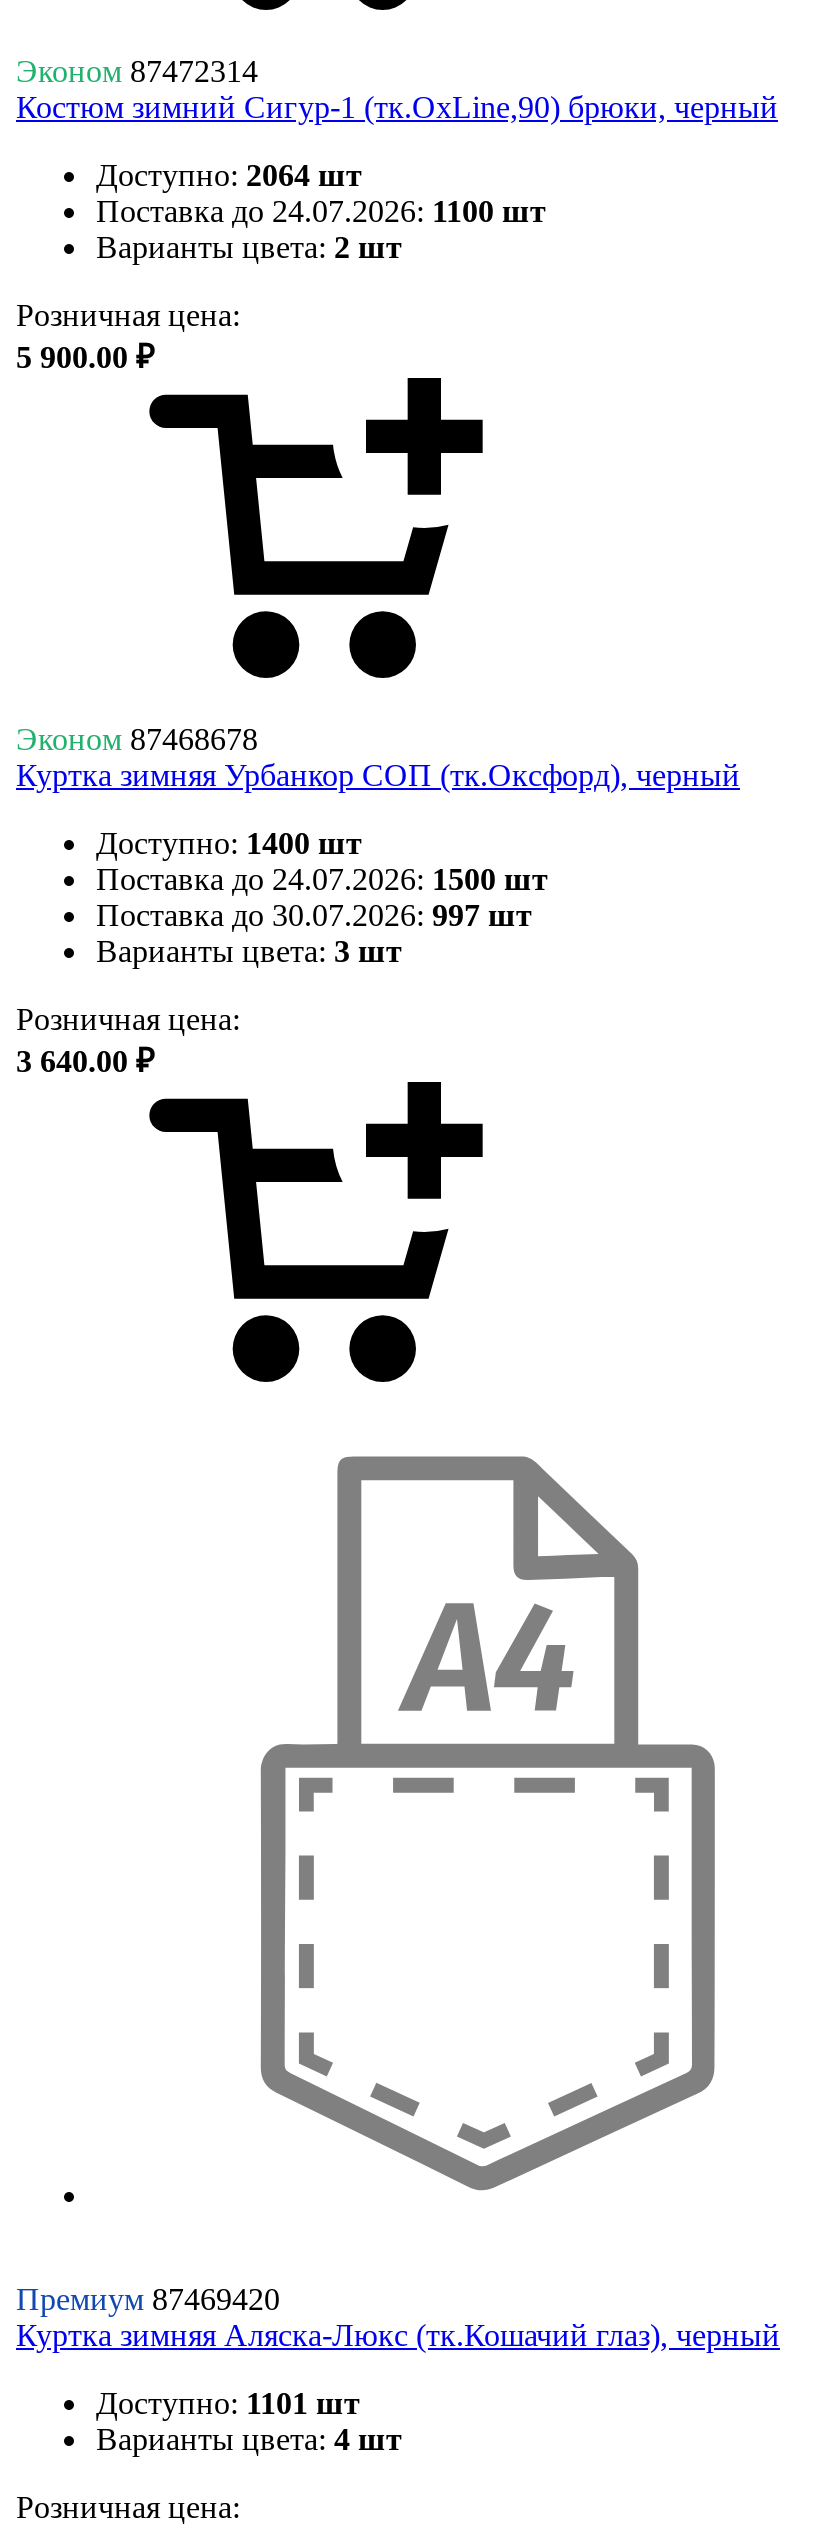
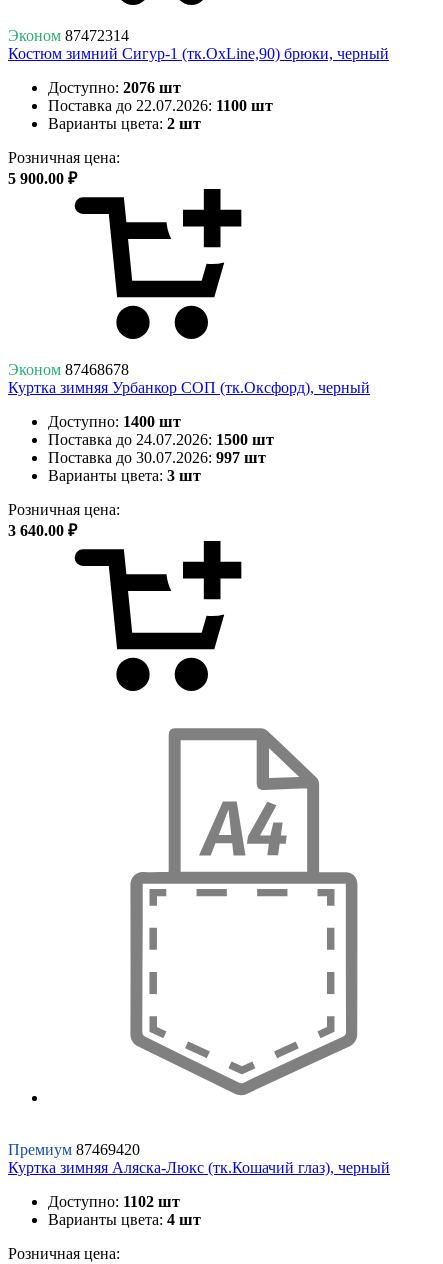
[96,157,362,191] Доступно: 2064 шт -> [48,78,181,95] Доступно: 2076 шт
[96,193,546,227] Поставка до 24.07.2026: 1100 шт -> [48,96,273,113] Поставка до 22.07.2026: 1100 шт
[96,2385,360,2419] Доступно: 1101 шт -> [48,1192,180,1209] Доступно: 1102 шт

